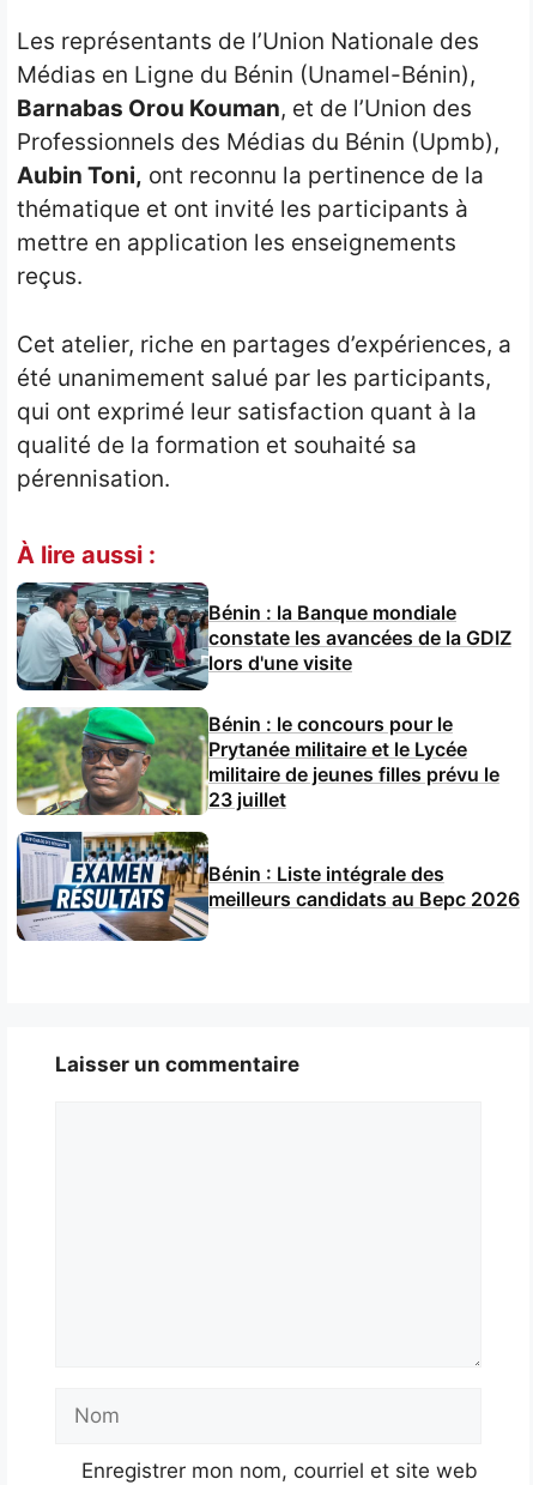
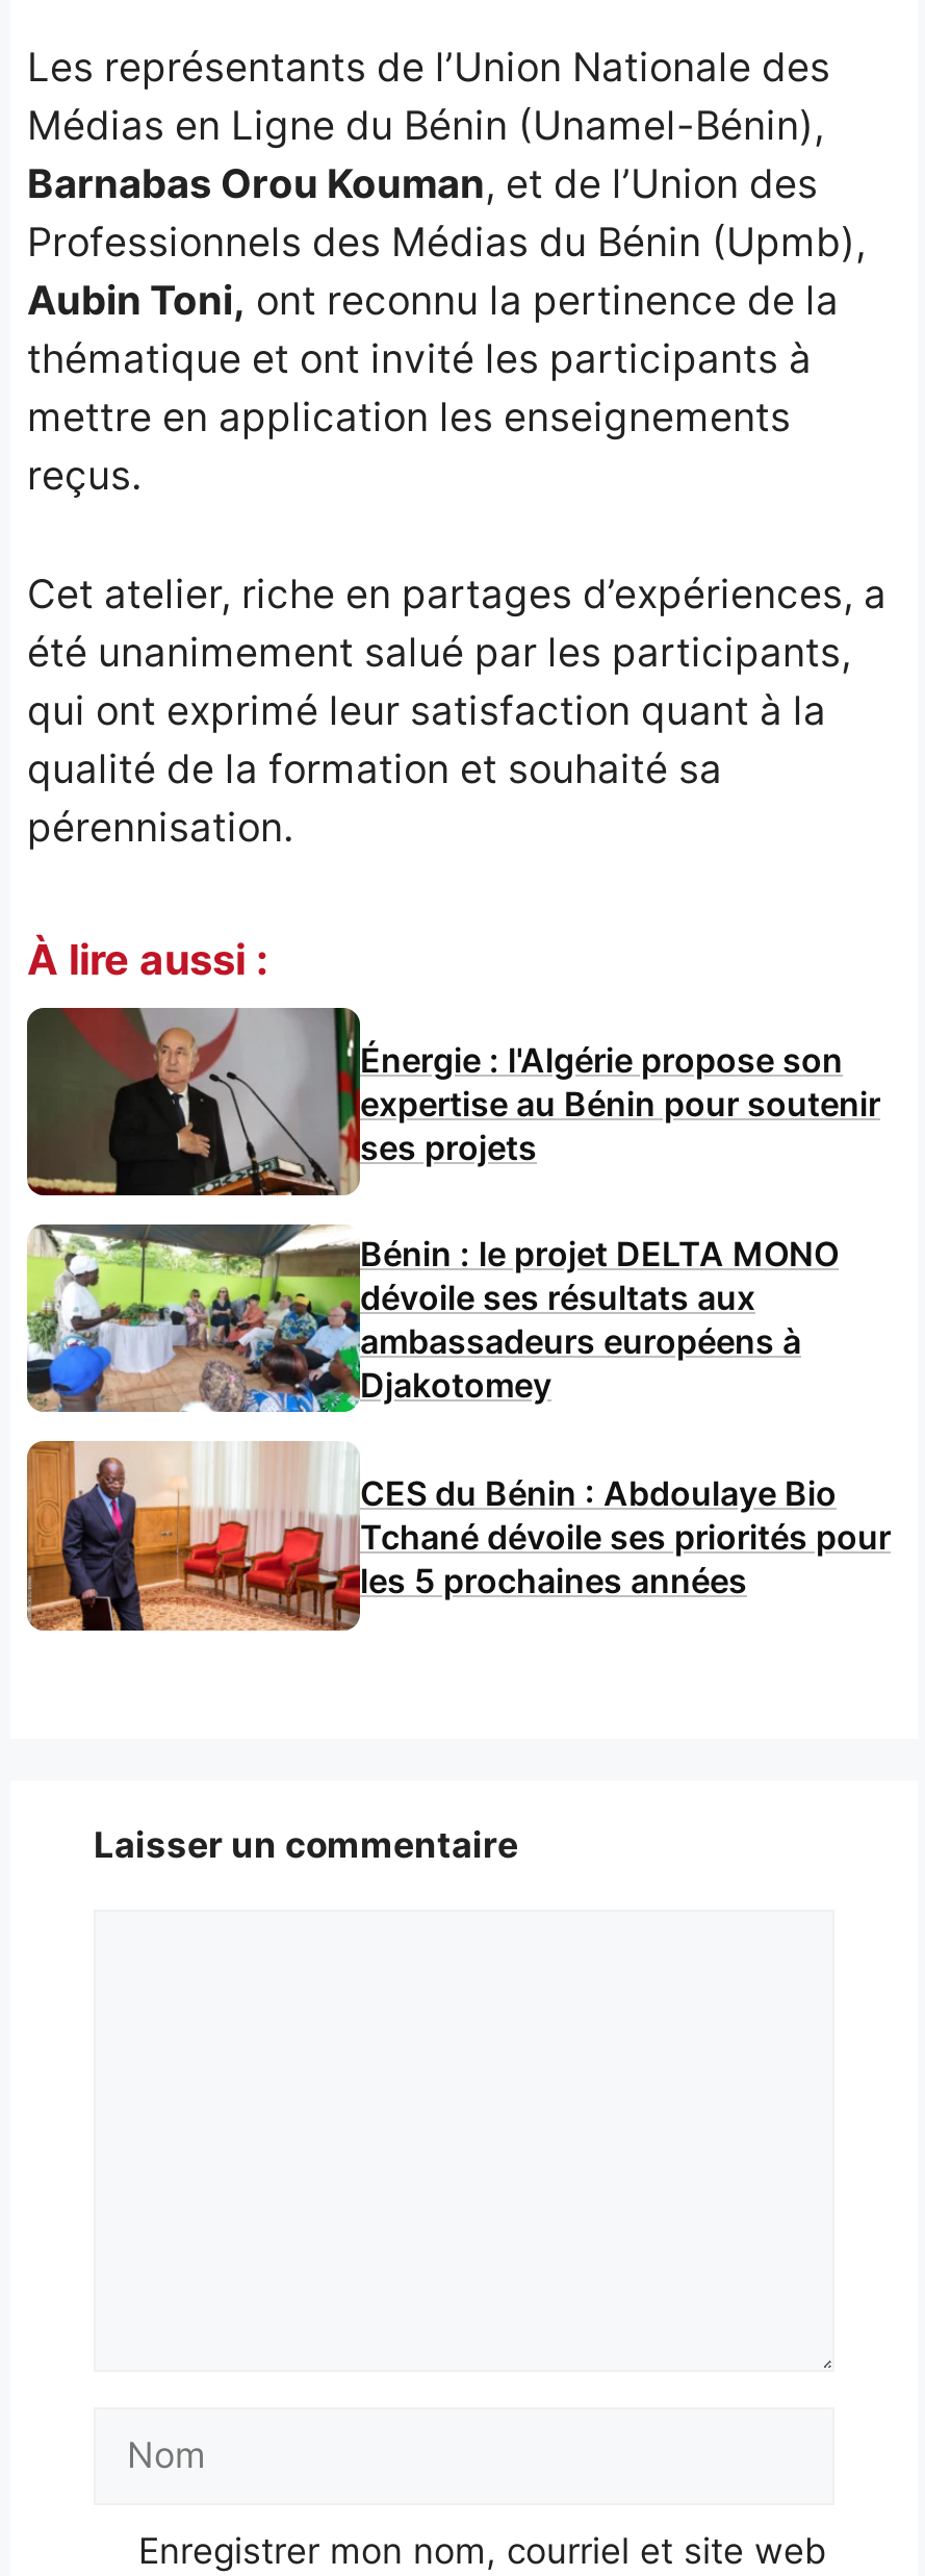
[16,581,511,692] [image] | Bénin : la Banque mondiale | constate les avancées de la GDIZ | lors d'une visite -> [25,1006,880,1197] [image] | Énergie : l'Algérie propose son | expertise au Bénin pour soutenir | ses projets
[16,706,499,816] [image] | Bénin : le concours pour le | Prytanée militaire et le Lycée | militaire de jeunes filles prévu le | 23 juillet -> [25,1222,839,1414] [image] | Bénin : le projet DELTA MONO | dévoile ses résultats aux | ambassadeurs européens à | Djakotomey
[16,831,520,942] [image] | Bénin : Liste intégrale des | meilleurs candidats au Bepc 2026 -> [25,1439,891,1633] [image] | CES du Bénin : Abdoulaye Bio | Tchané dévoile ses priorités pour | les 5 prochaines années

